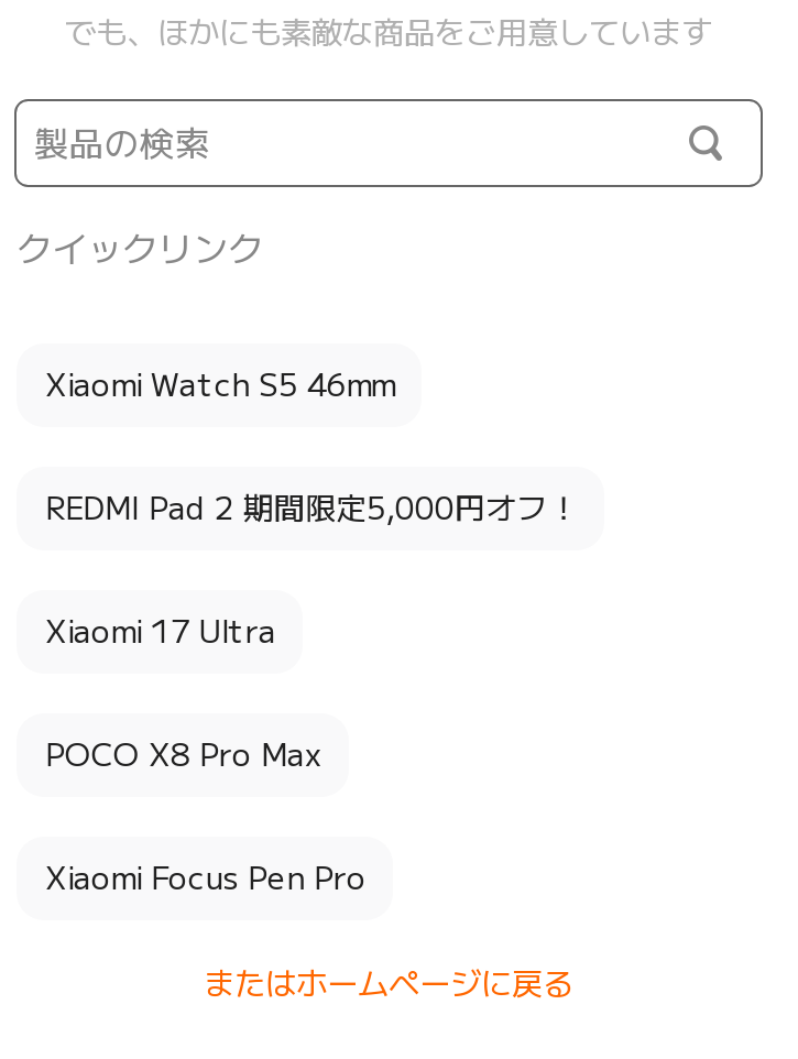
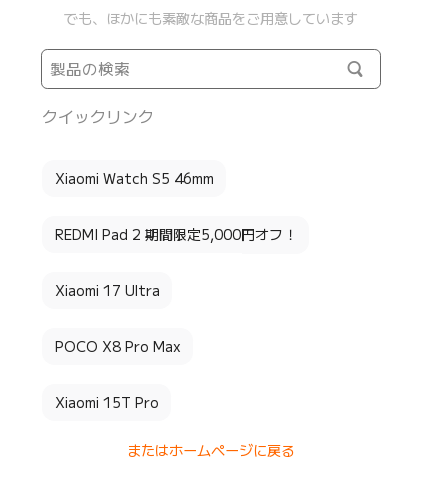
[45,860,366,895] Xiaomi Focus Pen Pro -> [55,395,159,411] Xiaomi 15T Pro

